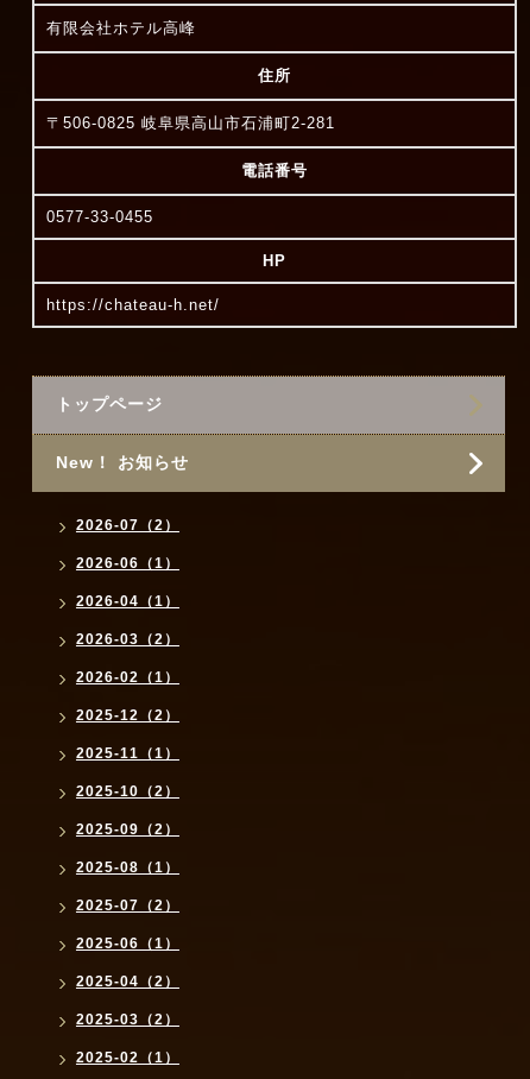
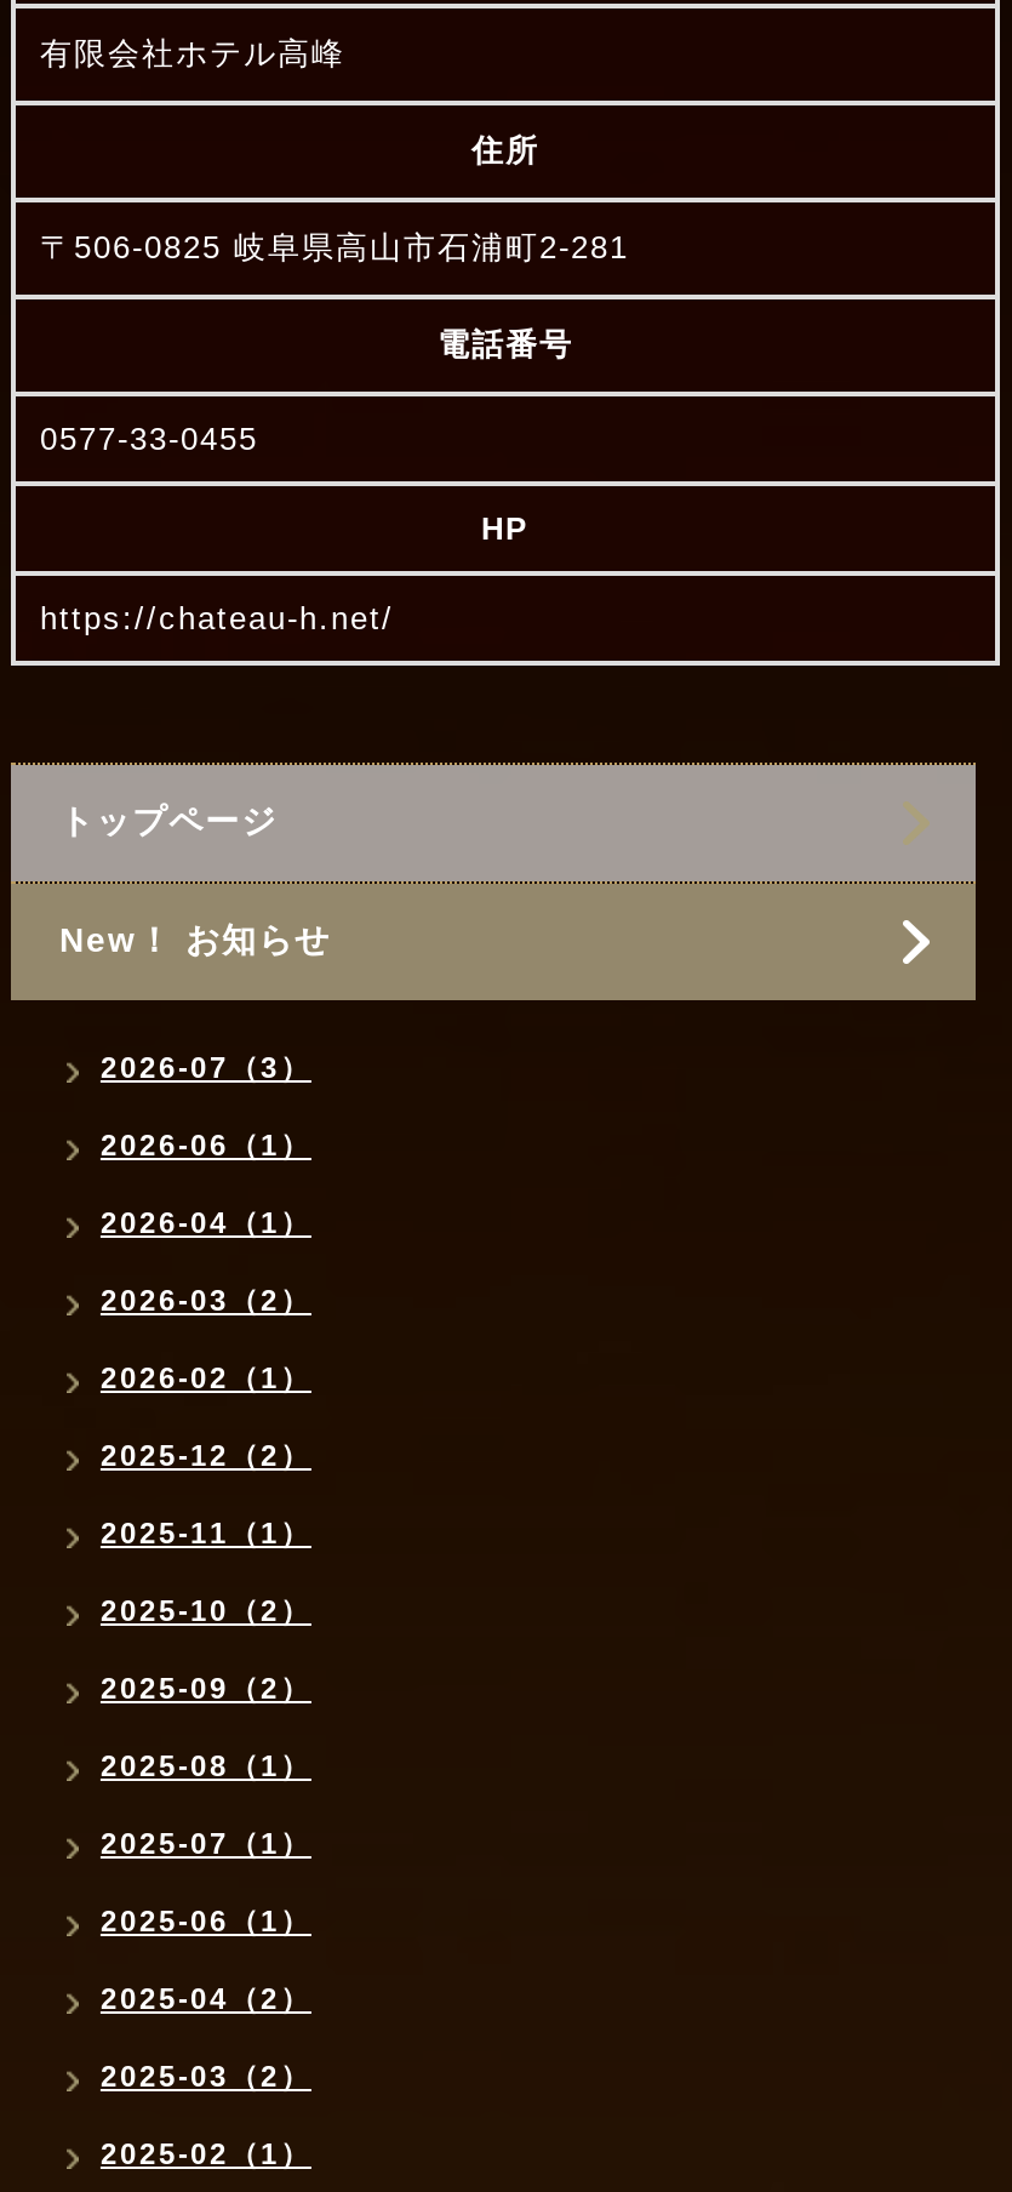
[76,517,179,534] 2026-07（2） -> [101,1051,311,1085] 2026-07（3）
[76,897,179,914] 2025-07（2） -> [101,1827,311,1861] 2025-07（1）

